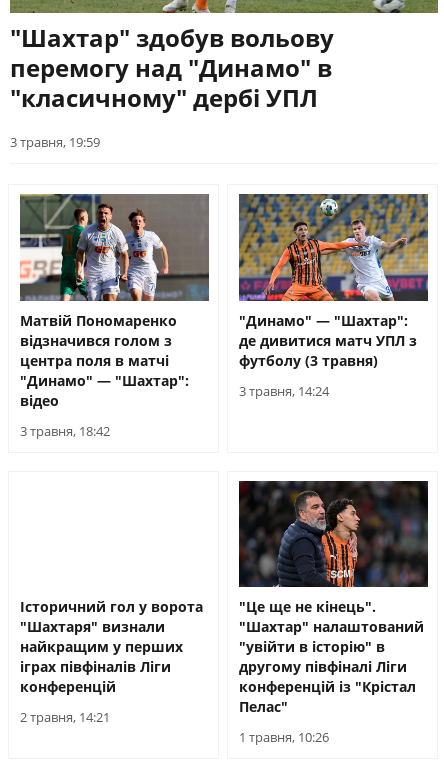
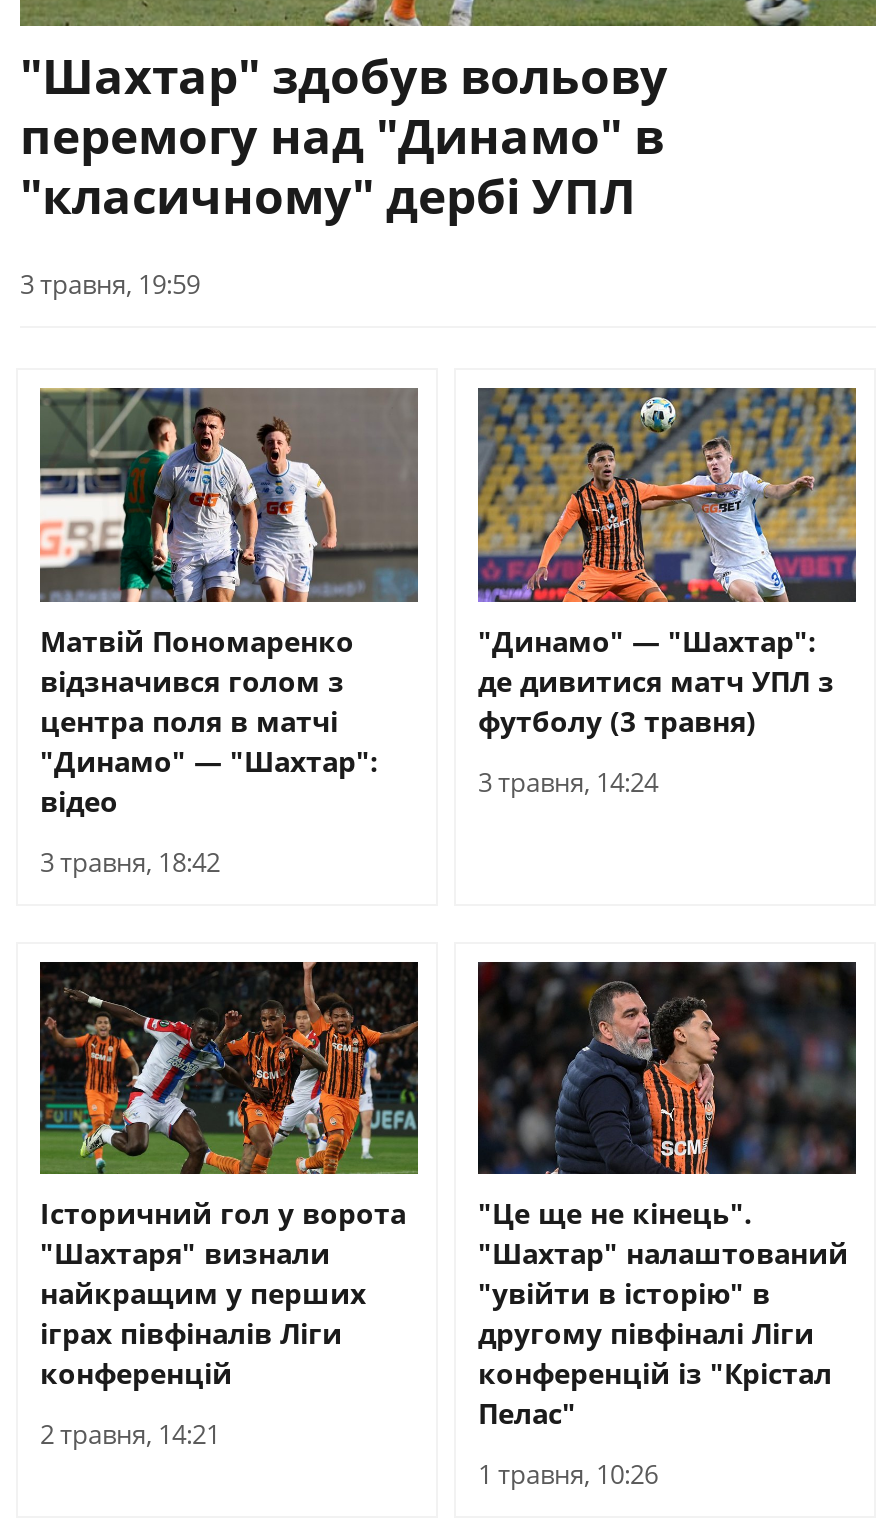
none -> [38,960,420,1176] [image]

